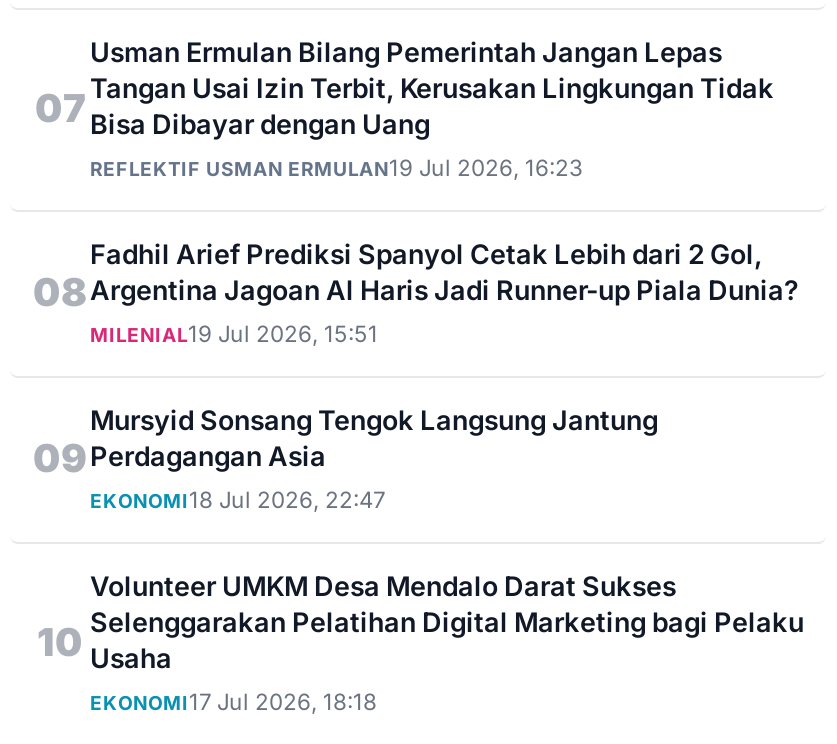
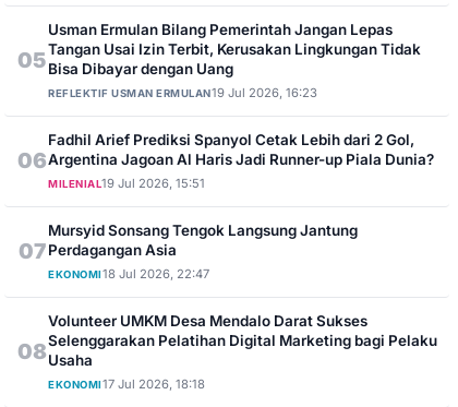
[35,72,774,140] 07 Tangan Usai Izin Terbit, Kerusakan Lingkungan Tidak Bisa Dibayar dengan Uang -> [17,40,421,77] 05 Tangan Usai Izin Terbit, Kerusakan Lingkungan Tidak Bisa Dibayar dengan Uang
[33,269,798,317] 08 Argentina Jagoan Al Haris Jadi Runner-up Piala Dunia? -> [17,148,434,174] 06 Argentina Jagoan Al Haris Jadi Runner-up Piala Dunia?
[33,435,326,483] 09 Perdagangan Asia -> [18,238,177,264] 07 Perdagangan Asia
[37,606,804,674] 10 Selenggarakan Pelatihan Digital Marketing bagi Pelaku Usaha -> [17,331,437,369] 08 Selenggarakan Pelatihan Digital Marketing bagi Pelaku Usaha

